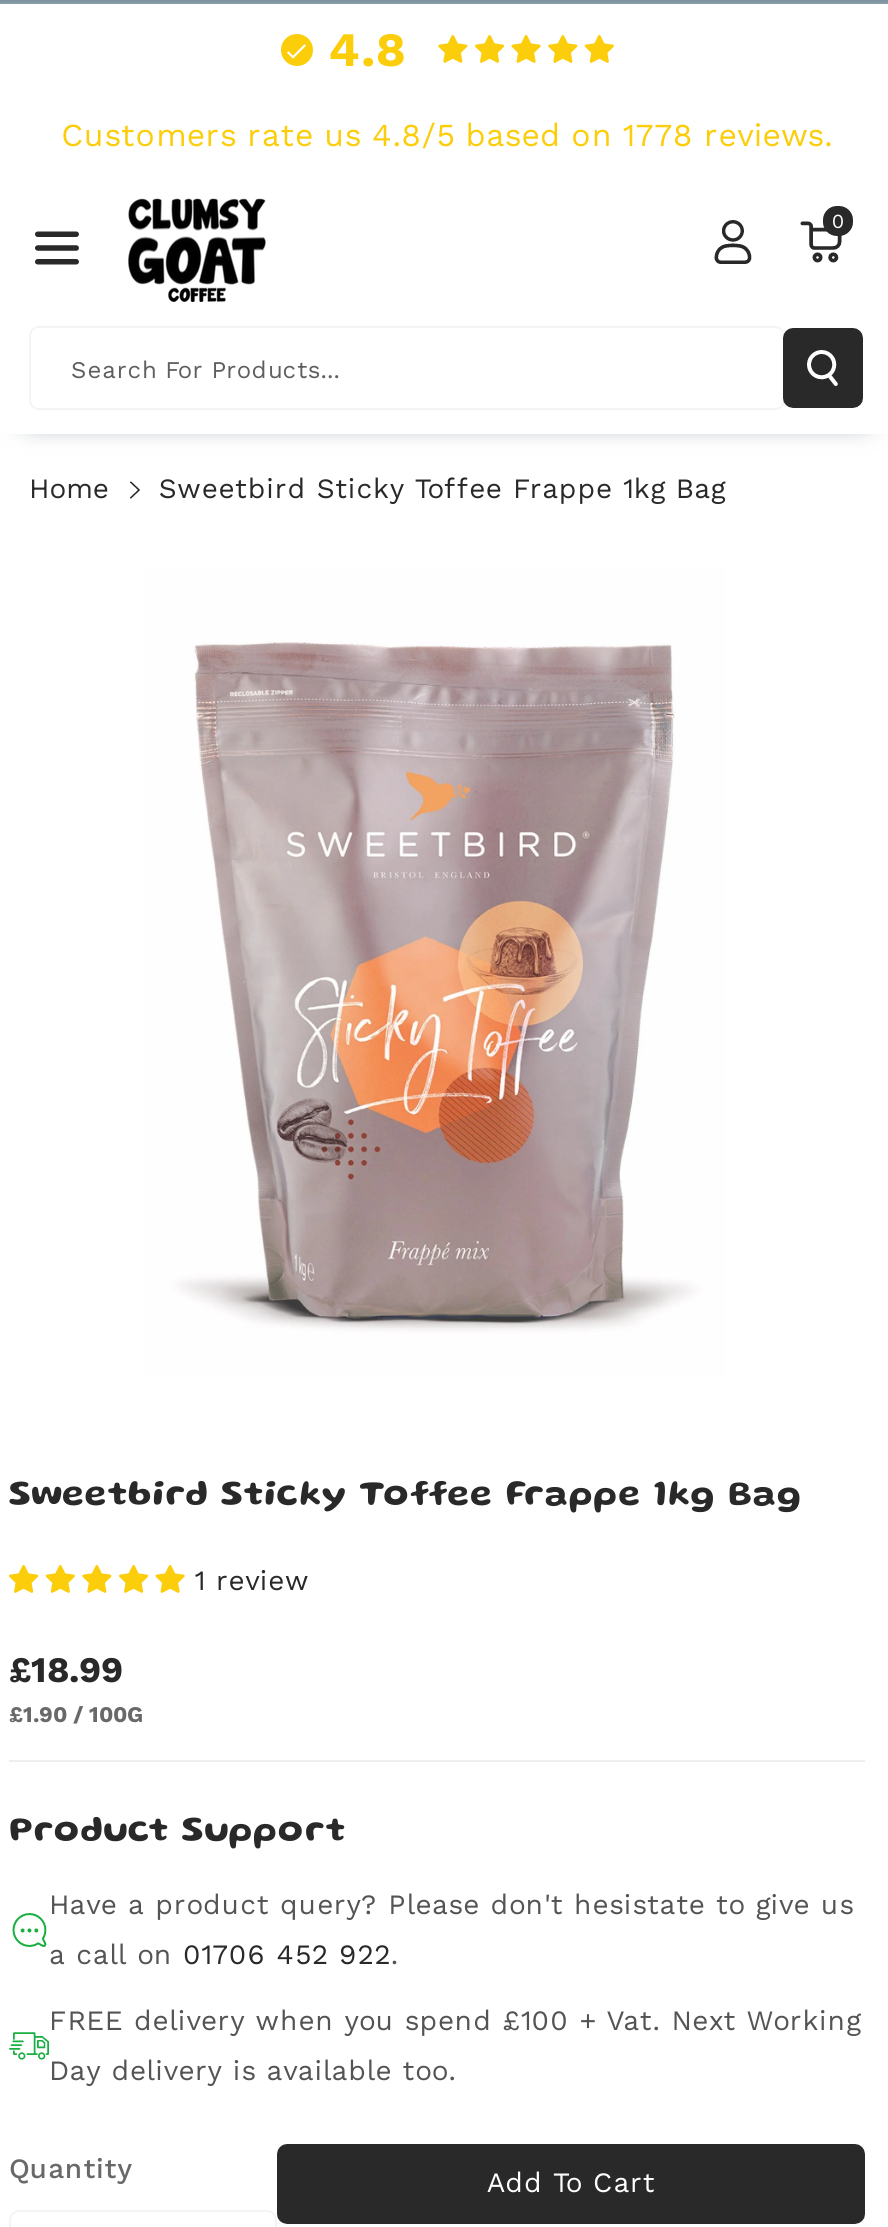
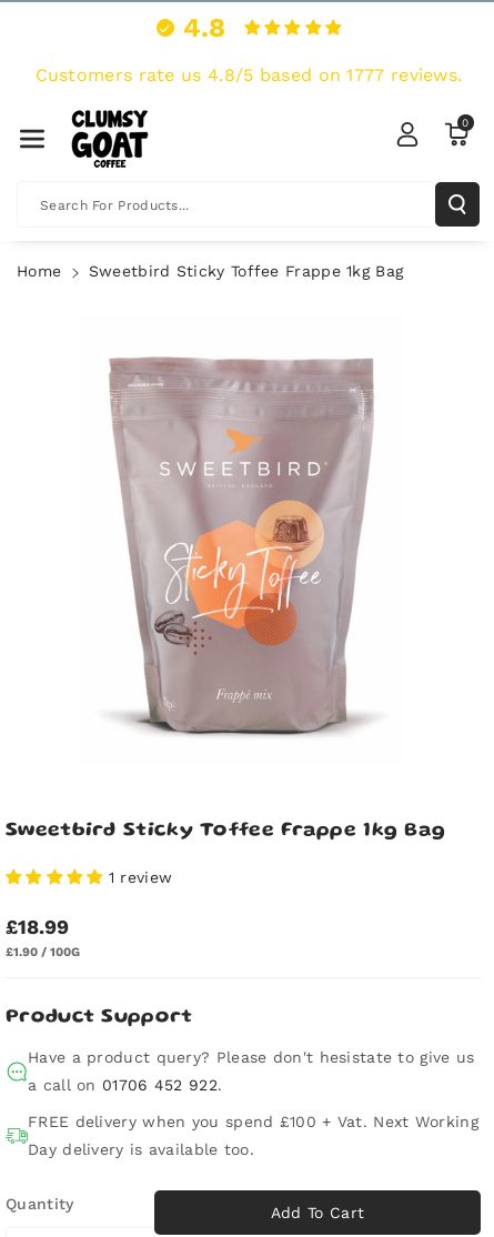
[61,116,833,154] Customers rate us 4.8/5 based on 1778 reviews. -> [35,64,462,86] Customers rate us 4.8/5 based on 1777 reviews.

